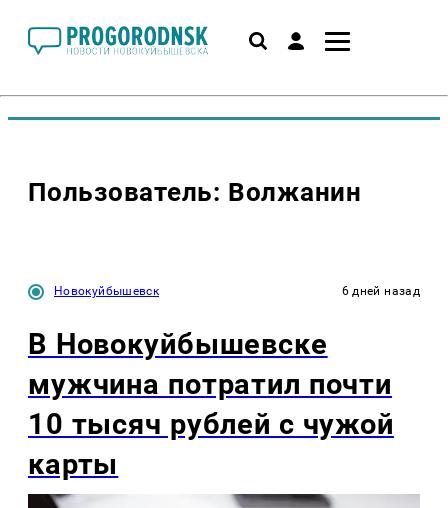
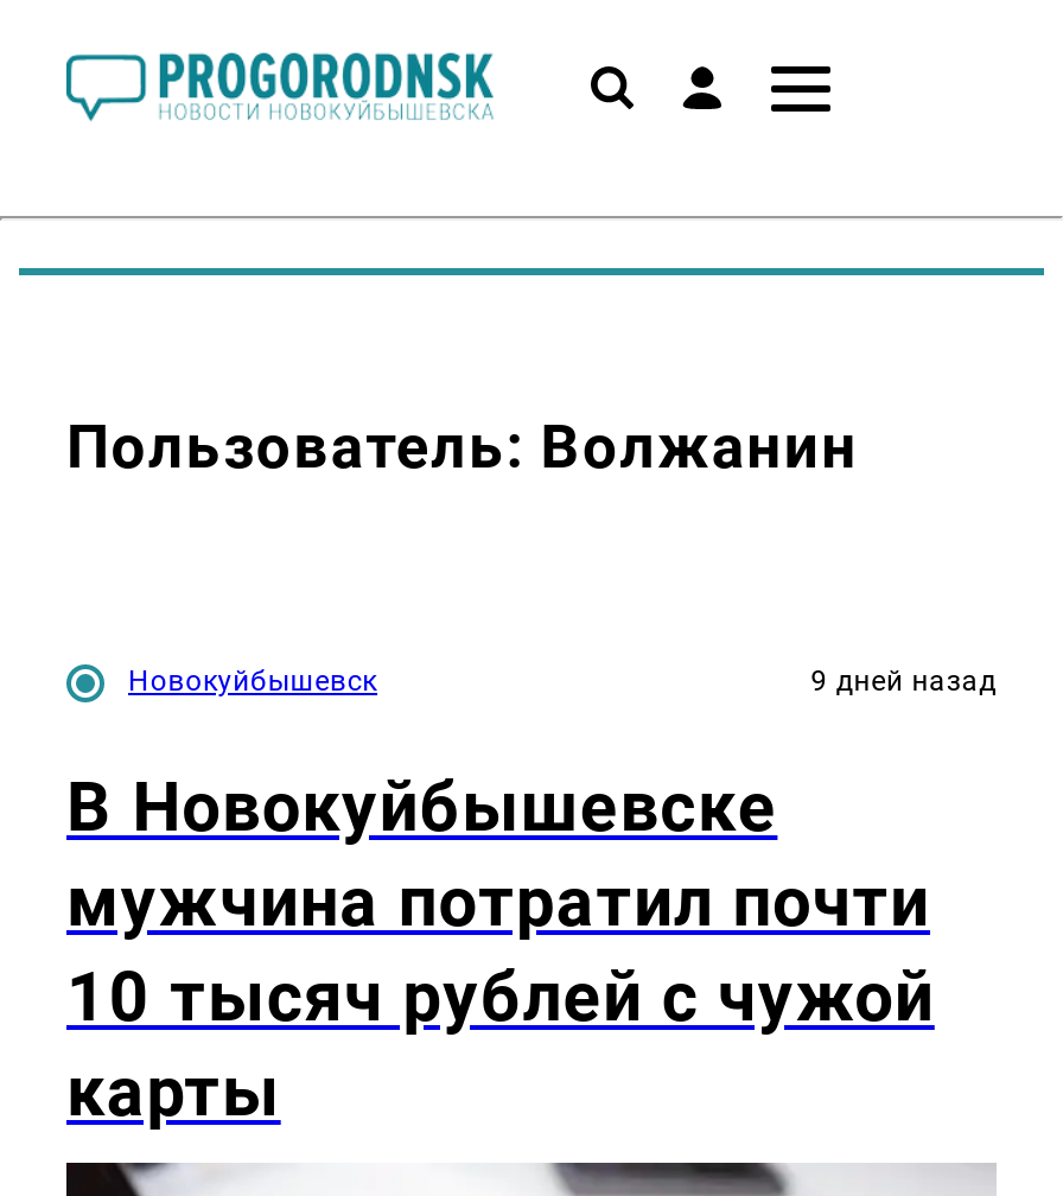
[342,284,420,298] 6 дней назад -> [811,665,997,698] 9 дней назад

